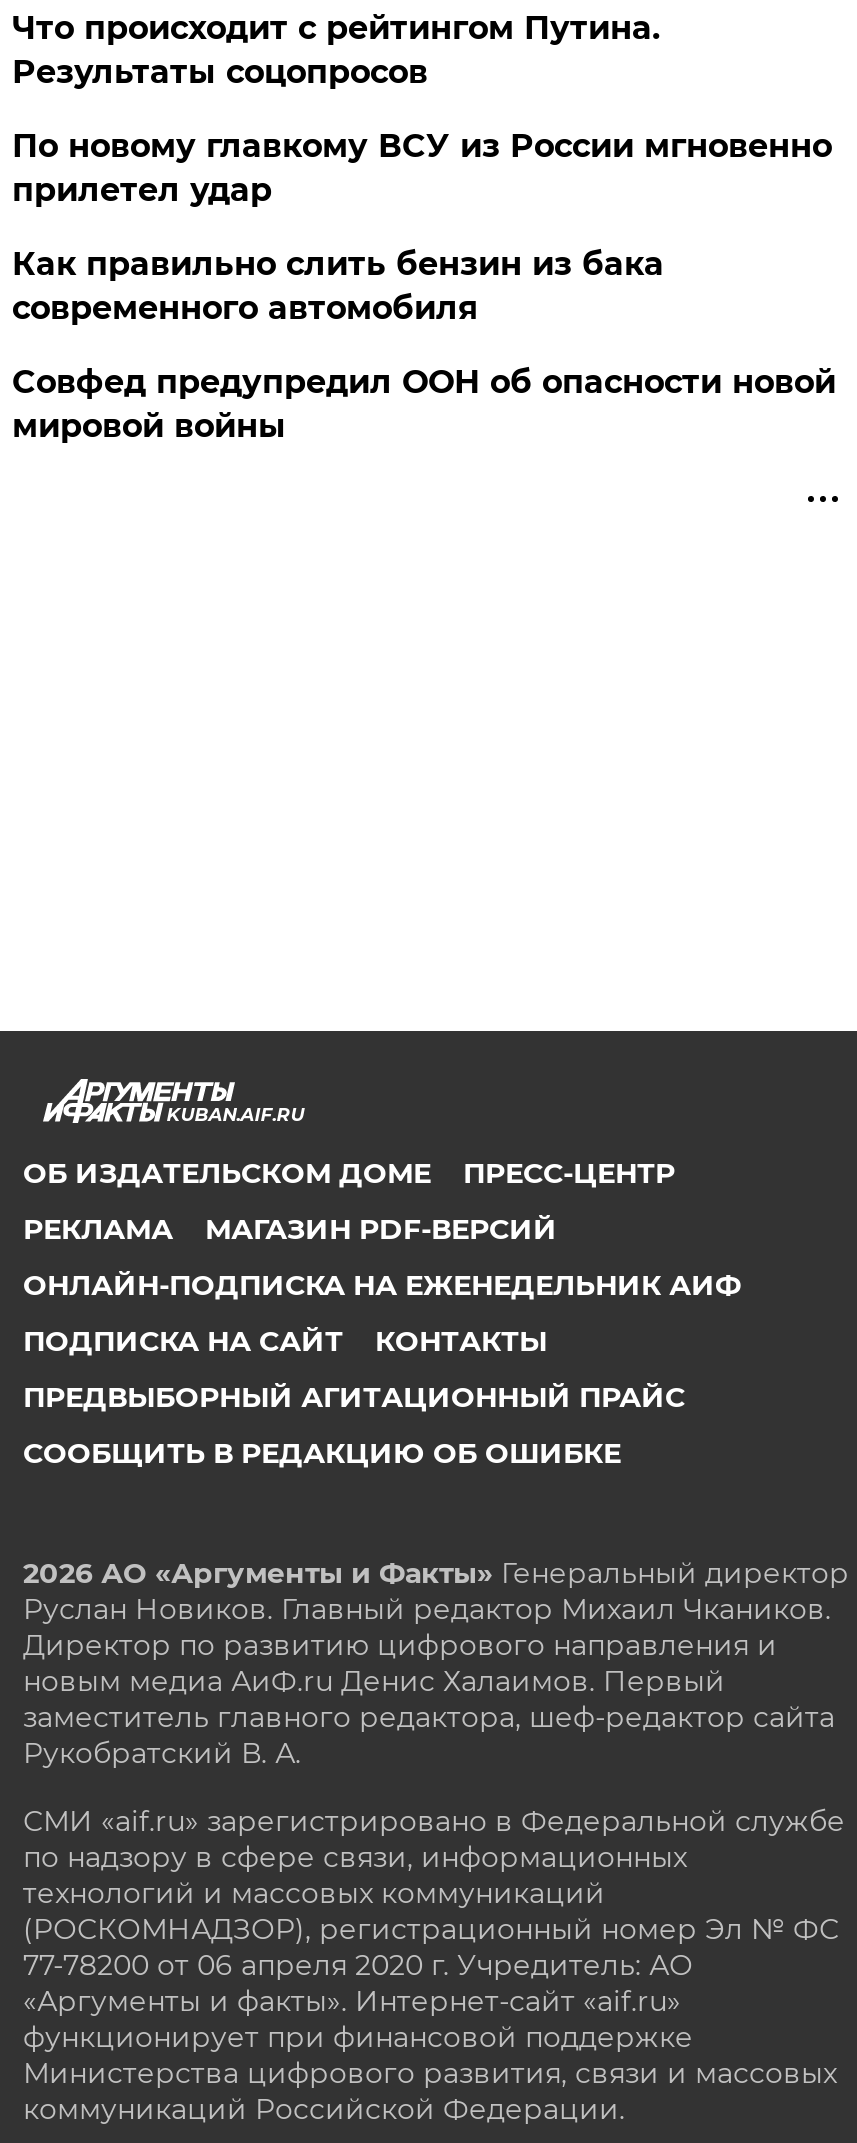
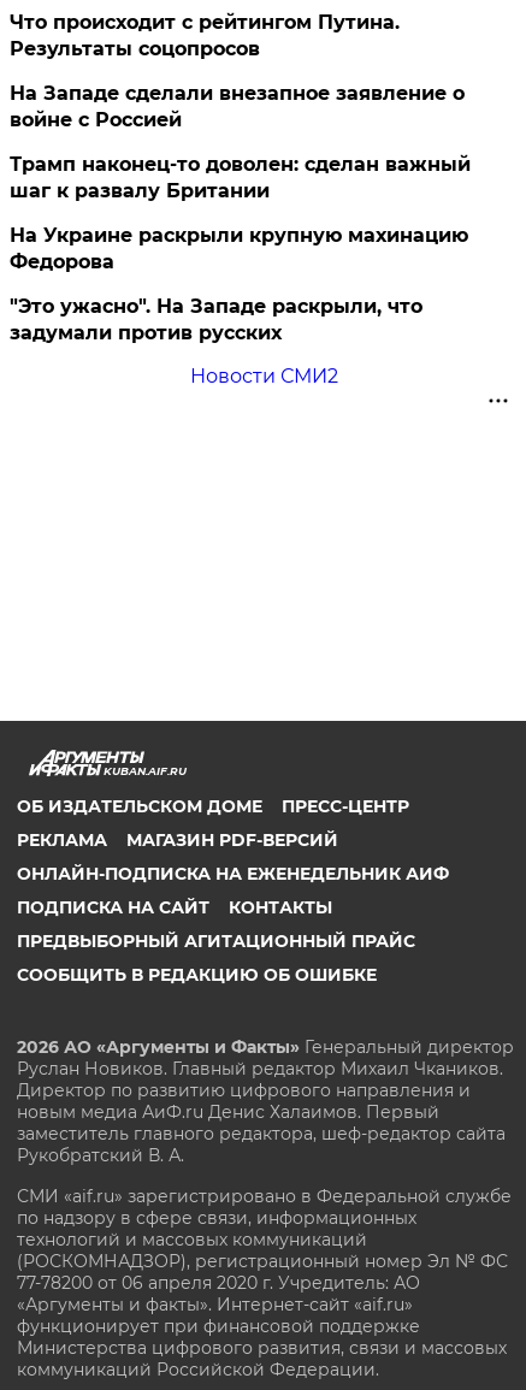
[12,128,836,446] По новому главкому ВСУ из России мгновенно | прилетел удар | Как правильно слить бензин из бака | современного автомобиля | Совфед предупредил ООН об опасности новой | мировой войны -> [10,82,471,388] На Западе сделали внезапное заявление о | войне с Россией | Трамп наконец-то доволен: сделан важный | шаг к развалу Британии | На Украине раскрыли крупную махинацию | Федорова | "Это ужасно". На Западе раскрыли, что | задумали против русских | Новости СМИ2

